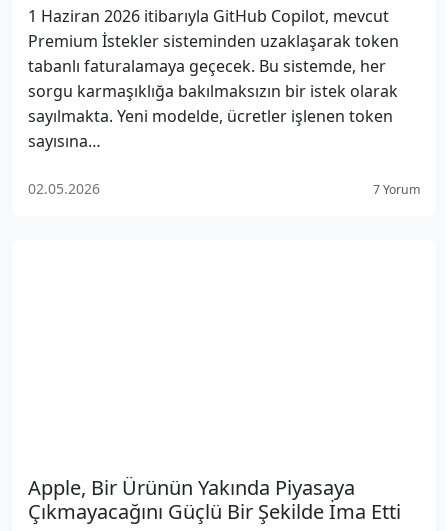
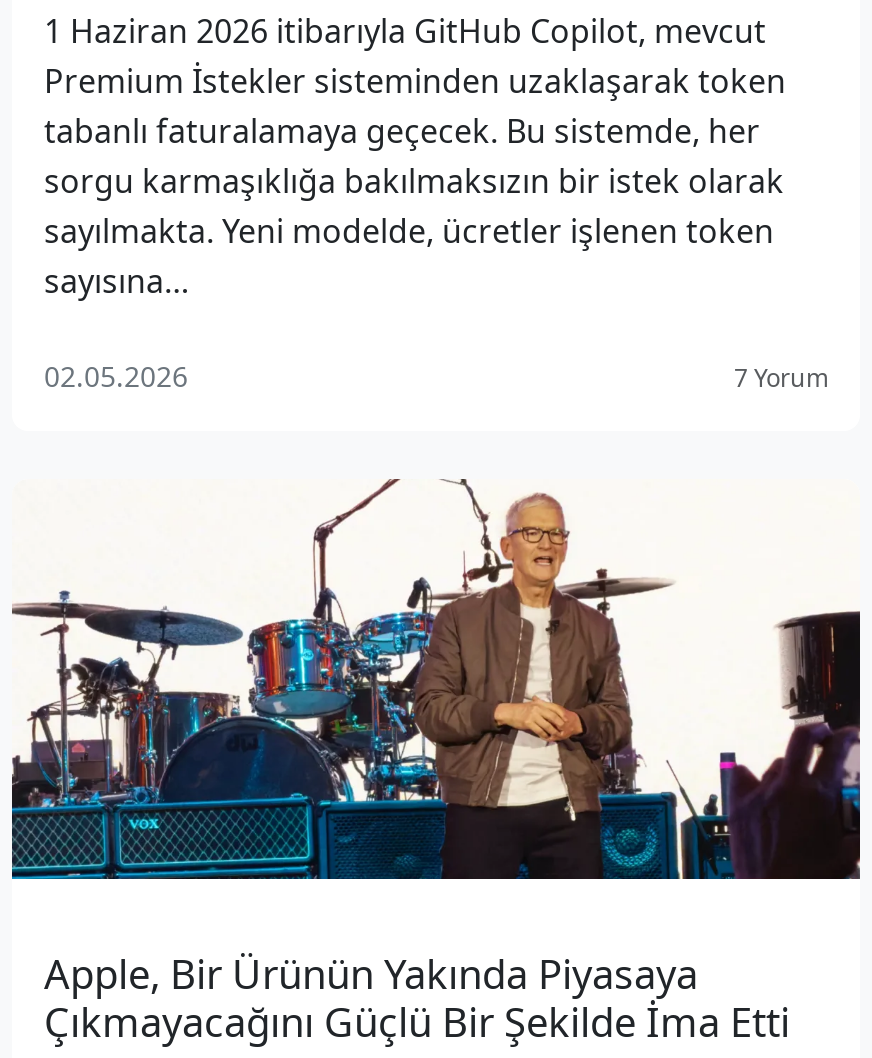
none -> [10,477,862,881] [image]

